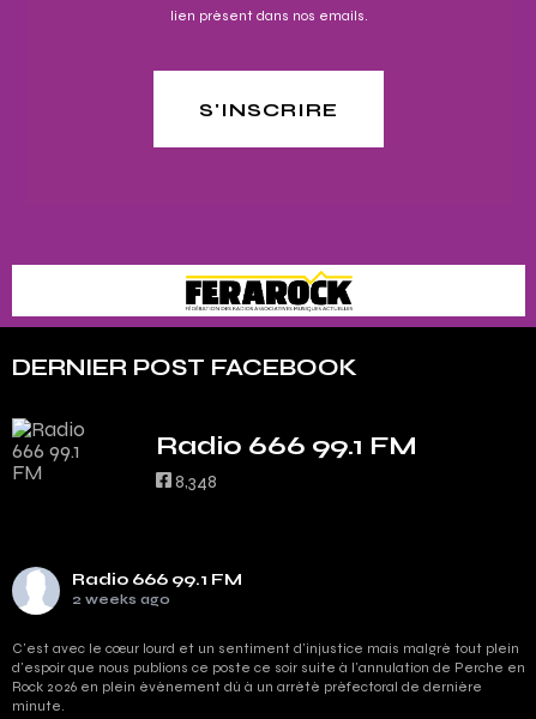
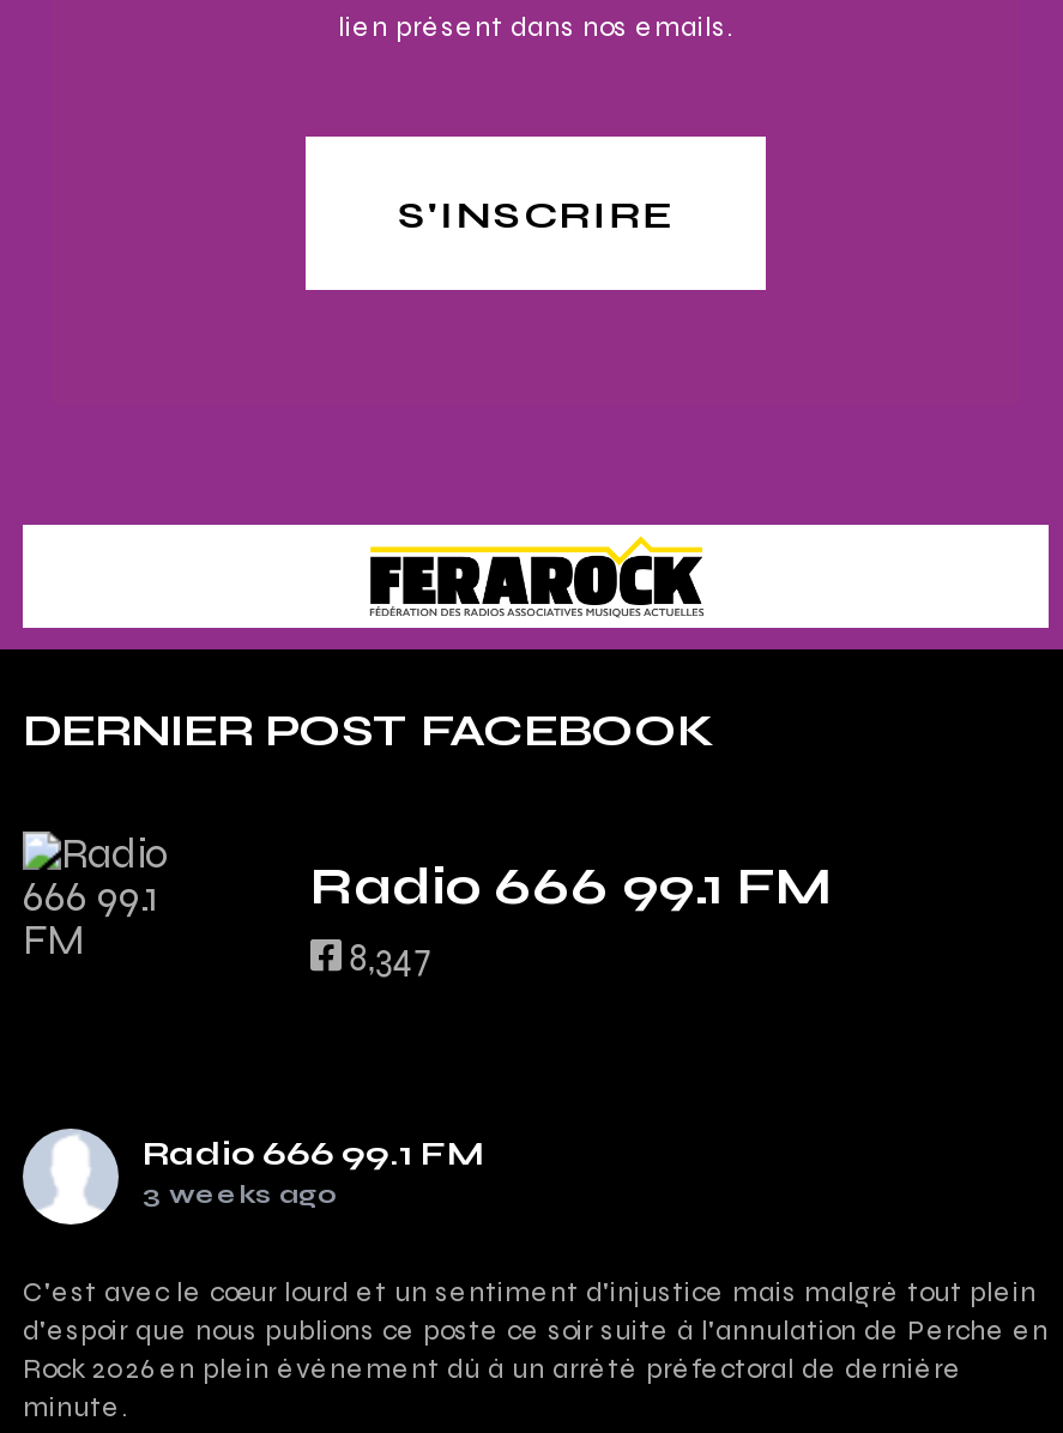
[175,469,217,492] 8,348 -> [349,933,433,979] 8,347
[72,591,170,607] 2 weeks ago -> [143,1178,339,1209] 3 weeks ago

